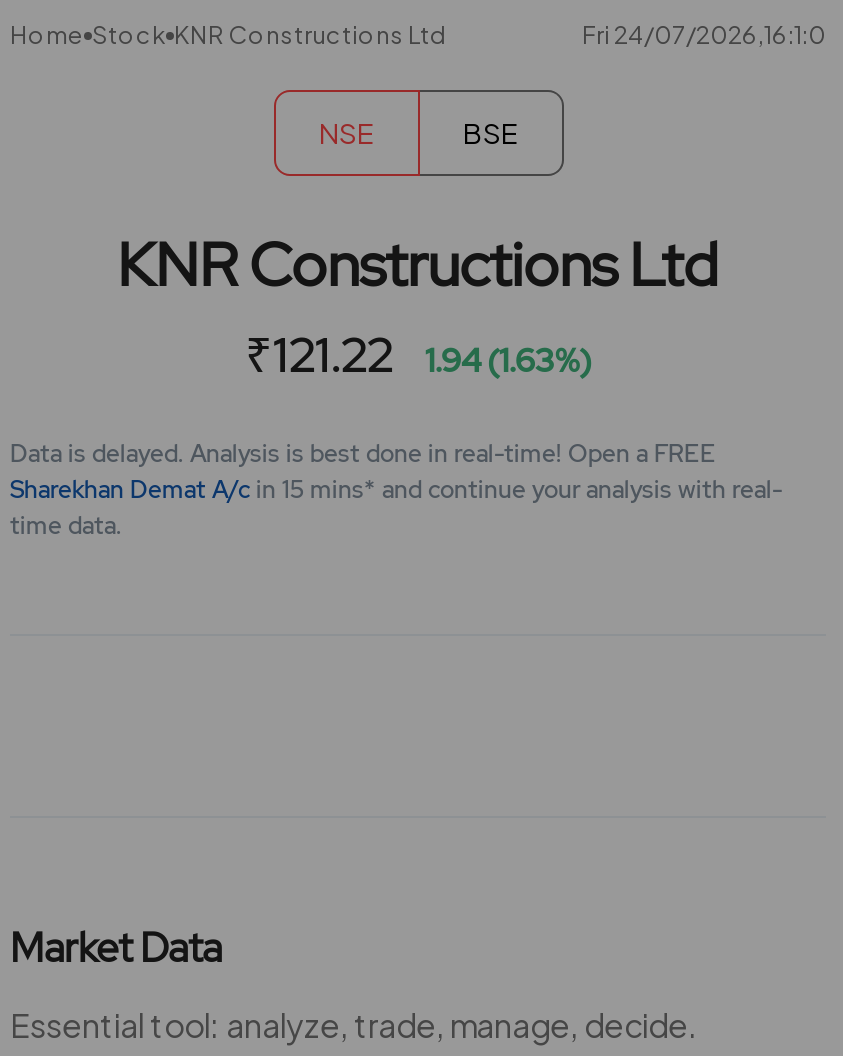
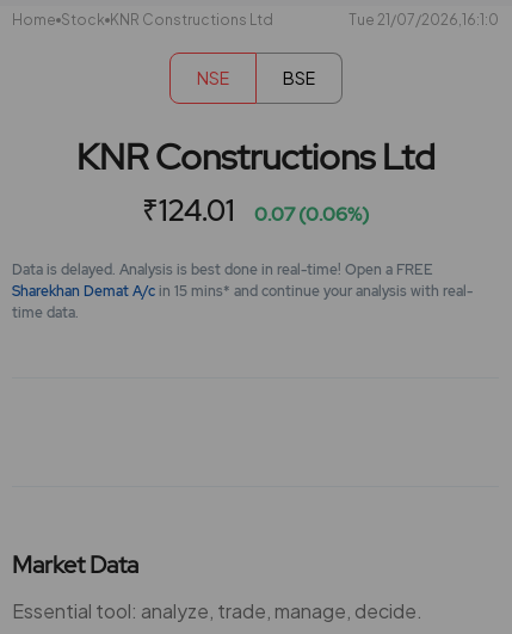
[582,20,826,50] Fri 24/07/2026,16:1:0 -> [348,11,499,29] Tue 21/07/2026,16:1:0
[245,324,393,386] ₹121.22 -> [142,192,235,229] ₹124.01
[425,340,591,382] 1.94 (1.63%) -> [254,202,369,227] 0.07 (0.06%)

